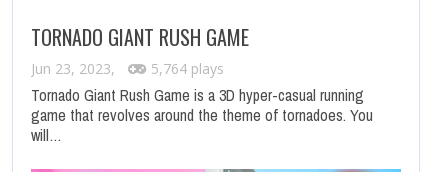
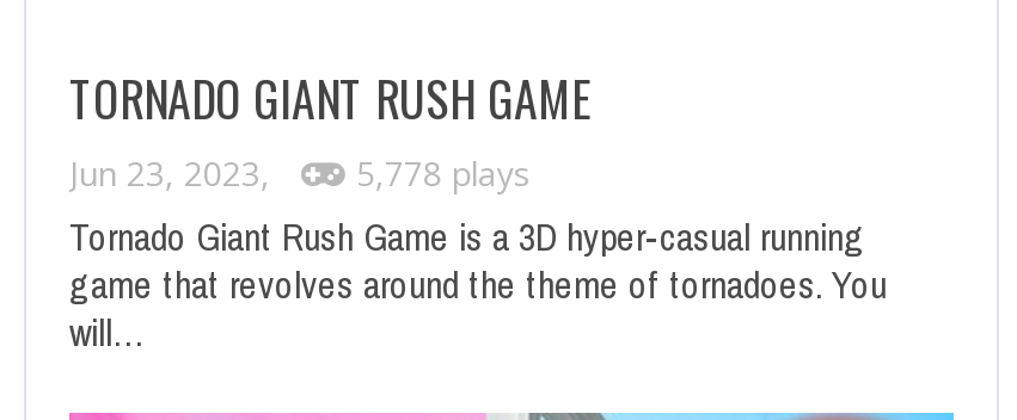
[31,59,224,78] Jun 23, 2023, 5,764 plays -> [69,151,531,197] Jun 23, 2023, 5,778 plays

